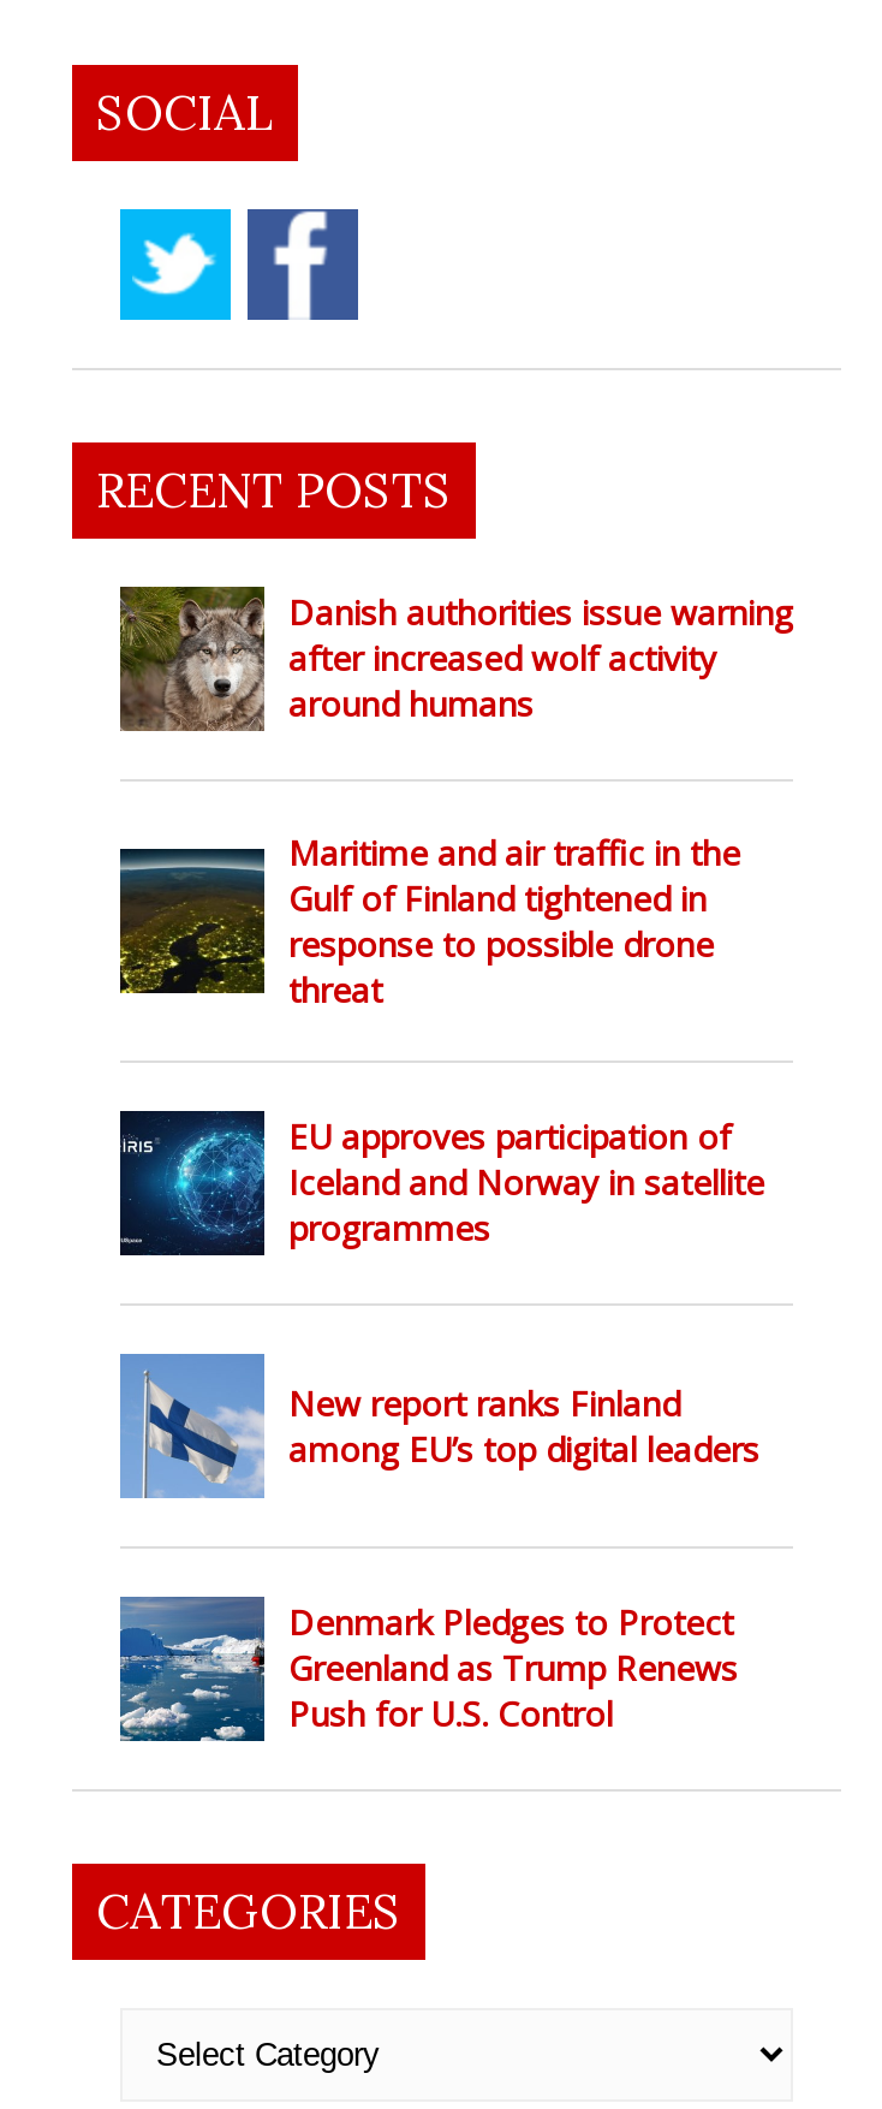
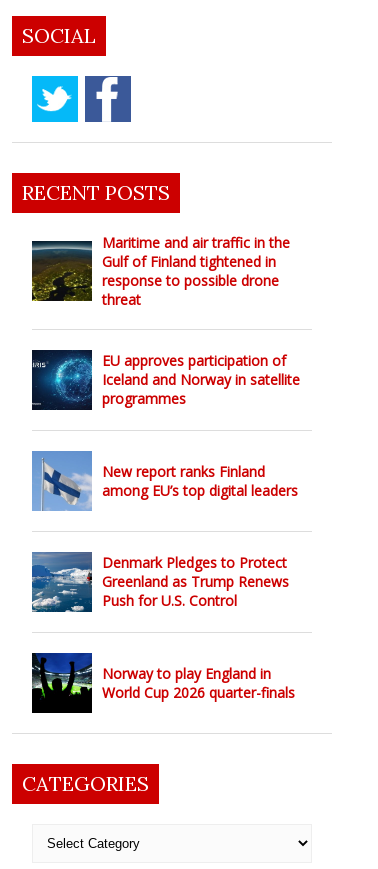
[118,584,793,750] [image] | Danish authorities issue warning | after increased wolf activity | around humans -> none
moved [115,830,764,1736] -> [30,233,300,610]: [image] | Maritime and air traffic in the | Gulf of Finland tightened in | ... | Greenland as Trump Renews | Push for U.S. Control
none -> [31,652,295,714] [image] | Norway to play England in | World Cup 2026 quarter-finals

